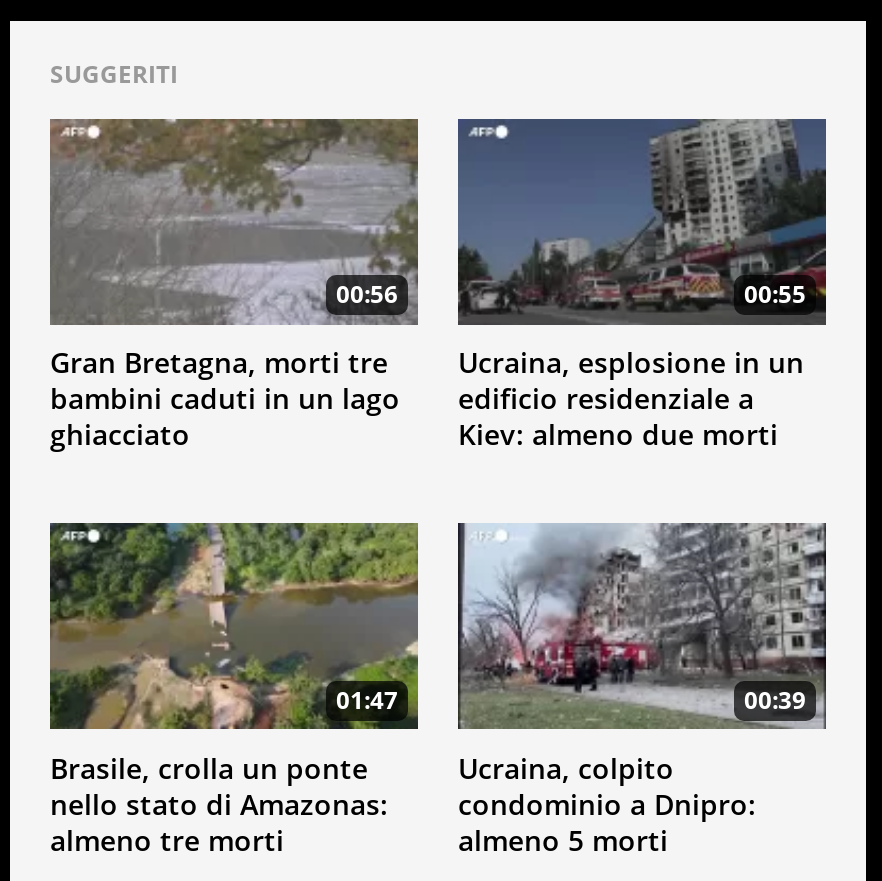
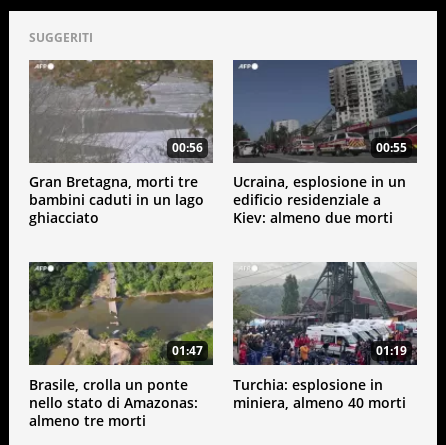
[456,521,828,729] [image] | 00:39 -> [233,262,417,366] [image] | 01:19
[458,749,756,859] Ucraina, colpito | condominio a Dnipro: | almeno 5 morti -> [233,375,406,412] Turchia: esplosione in | miniera, almeno 40 morti

